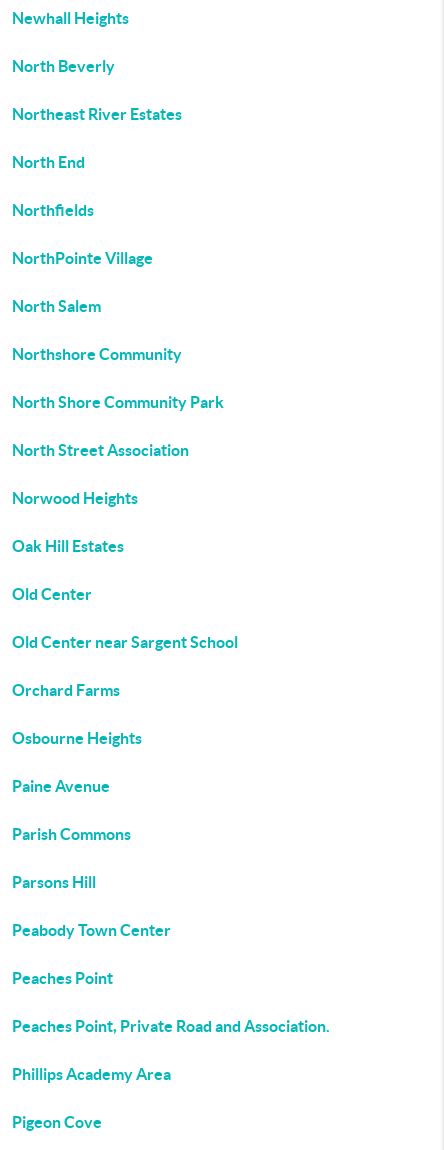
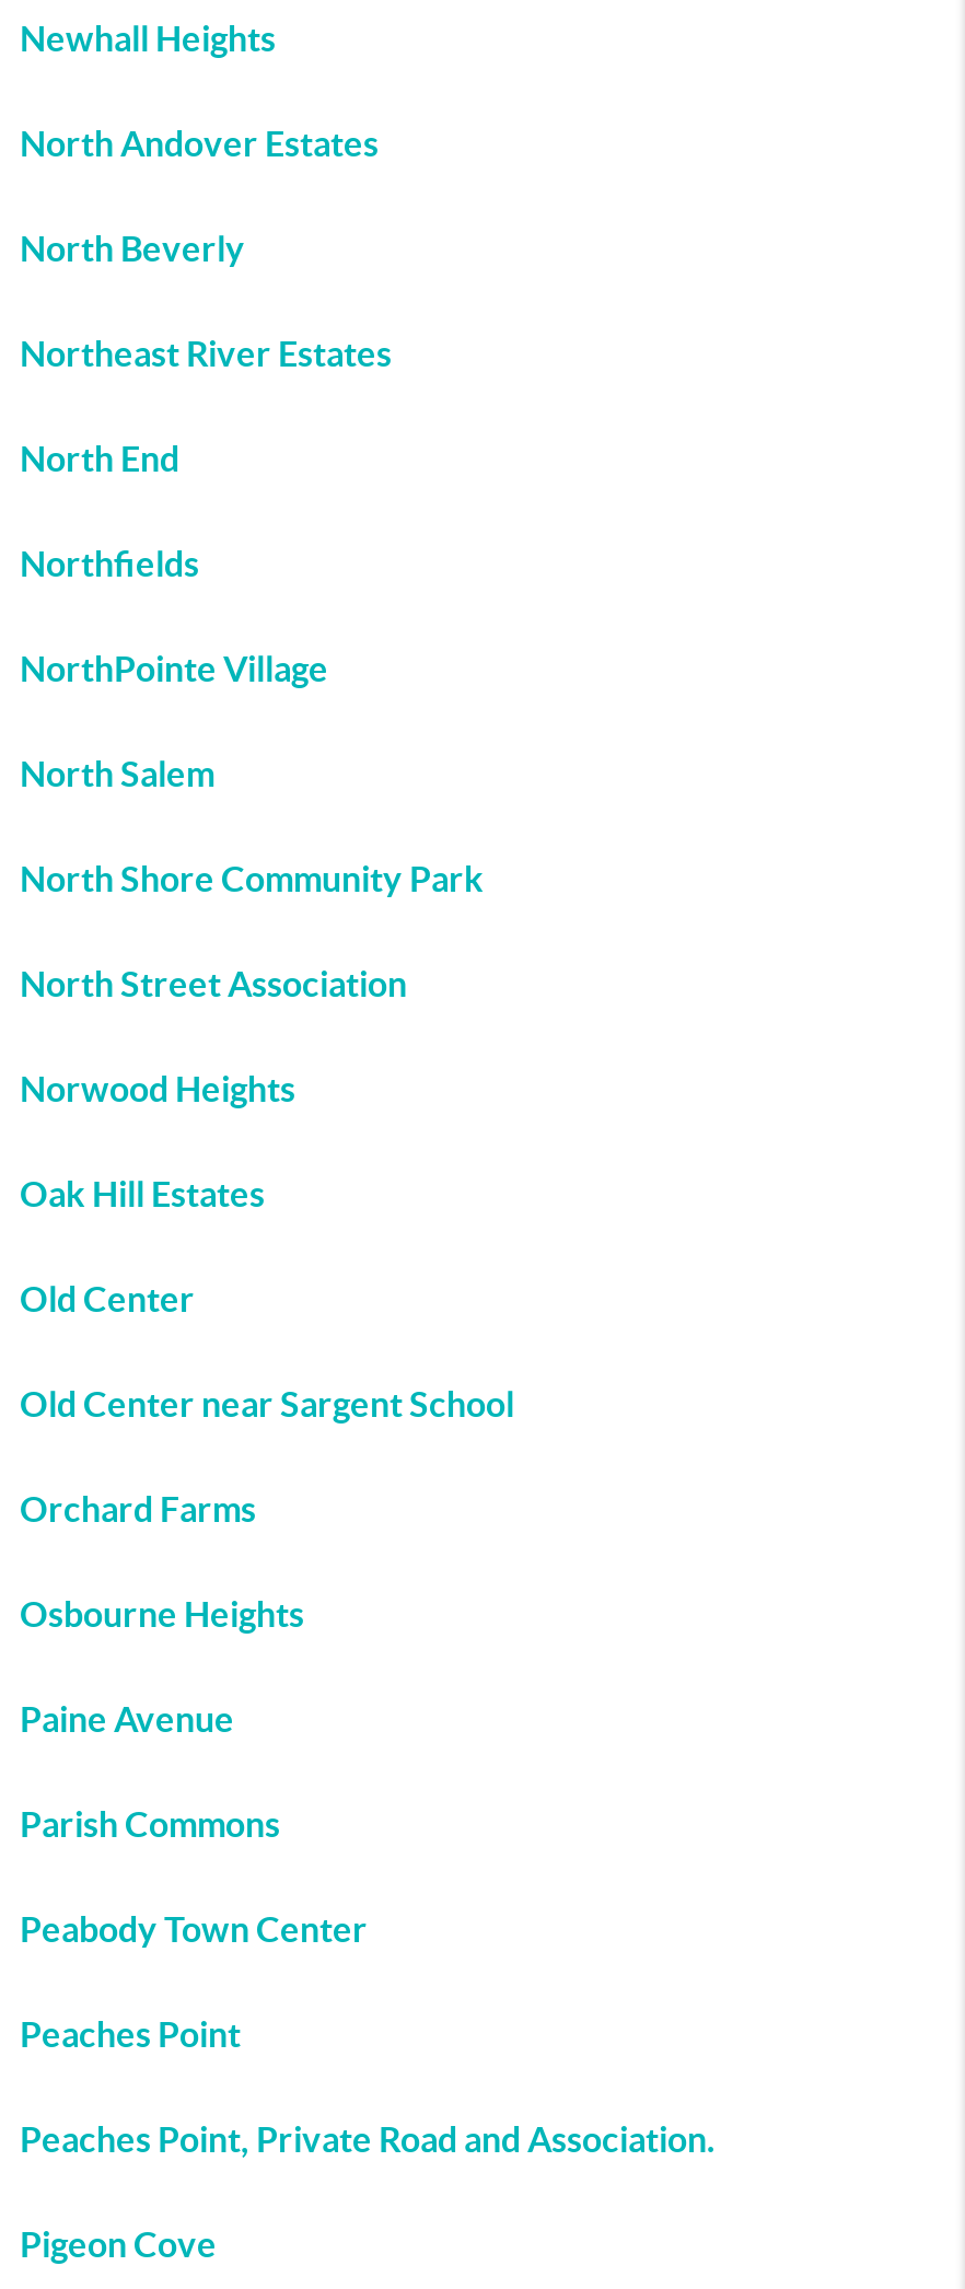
none -> [20,124,379,163] North Andover Estates
moved [12,57,182,315] -> [20,229,392,793]: North Beverly | Northeast River Estates | North End | Northfields | NorthPointe Village | North Salem
[12,345,182,363] Northshore Community -> none
[12,873,96,891] Parsons Hill -> none
[12,1065,171,1083] Phillips Academy Area -> none

